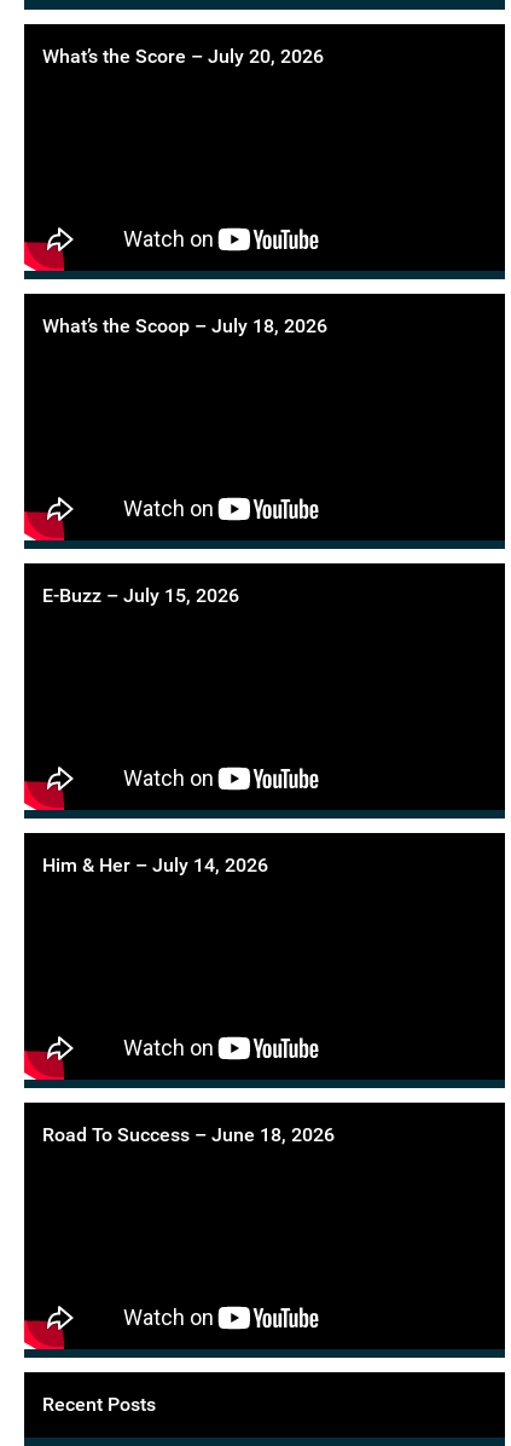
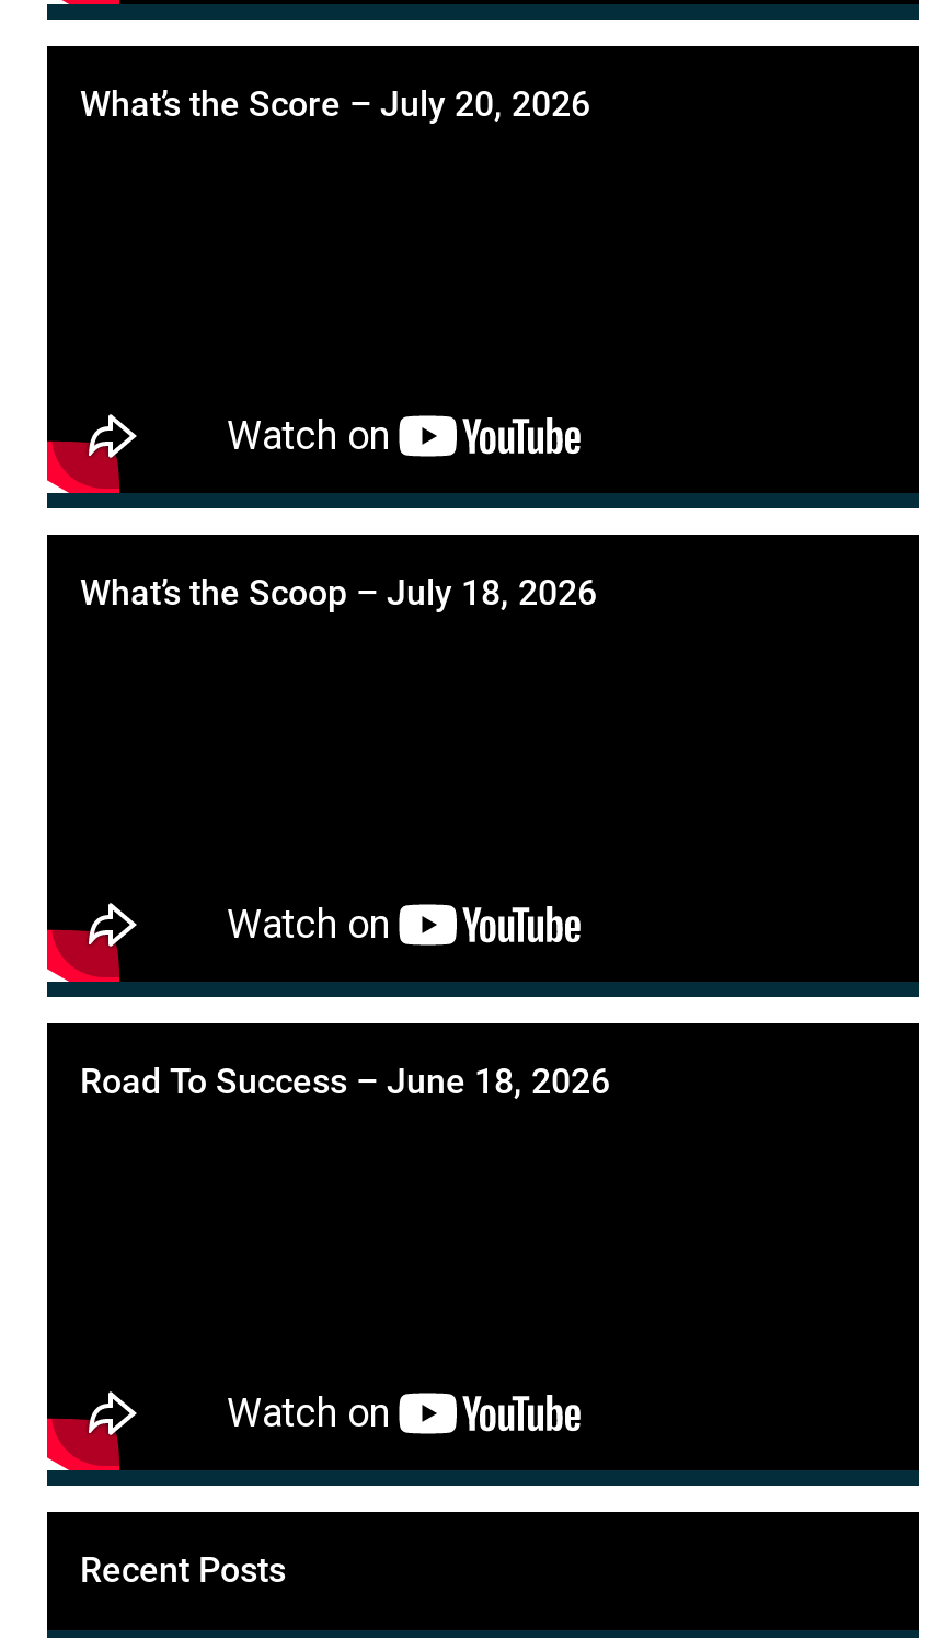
[42,584,239,607] E-Buzz – July 15, 2026 -> none
[42,854,268,877] Him & Her – July 14, 2026 -> none

